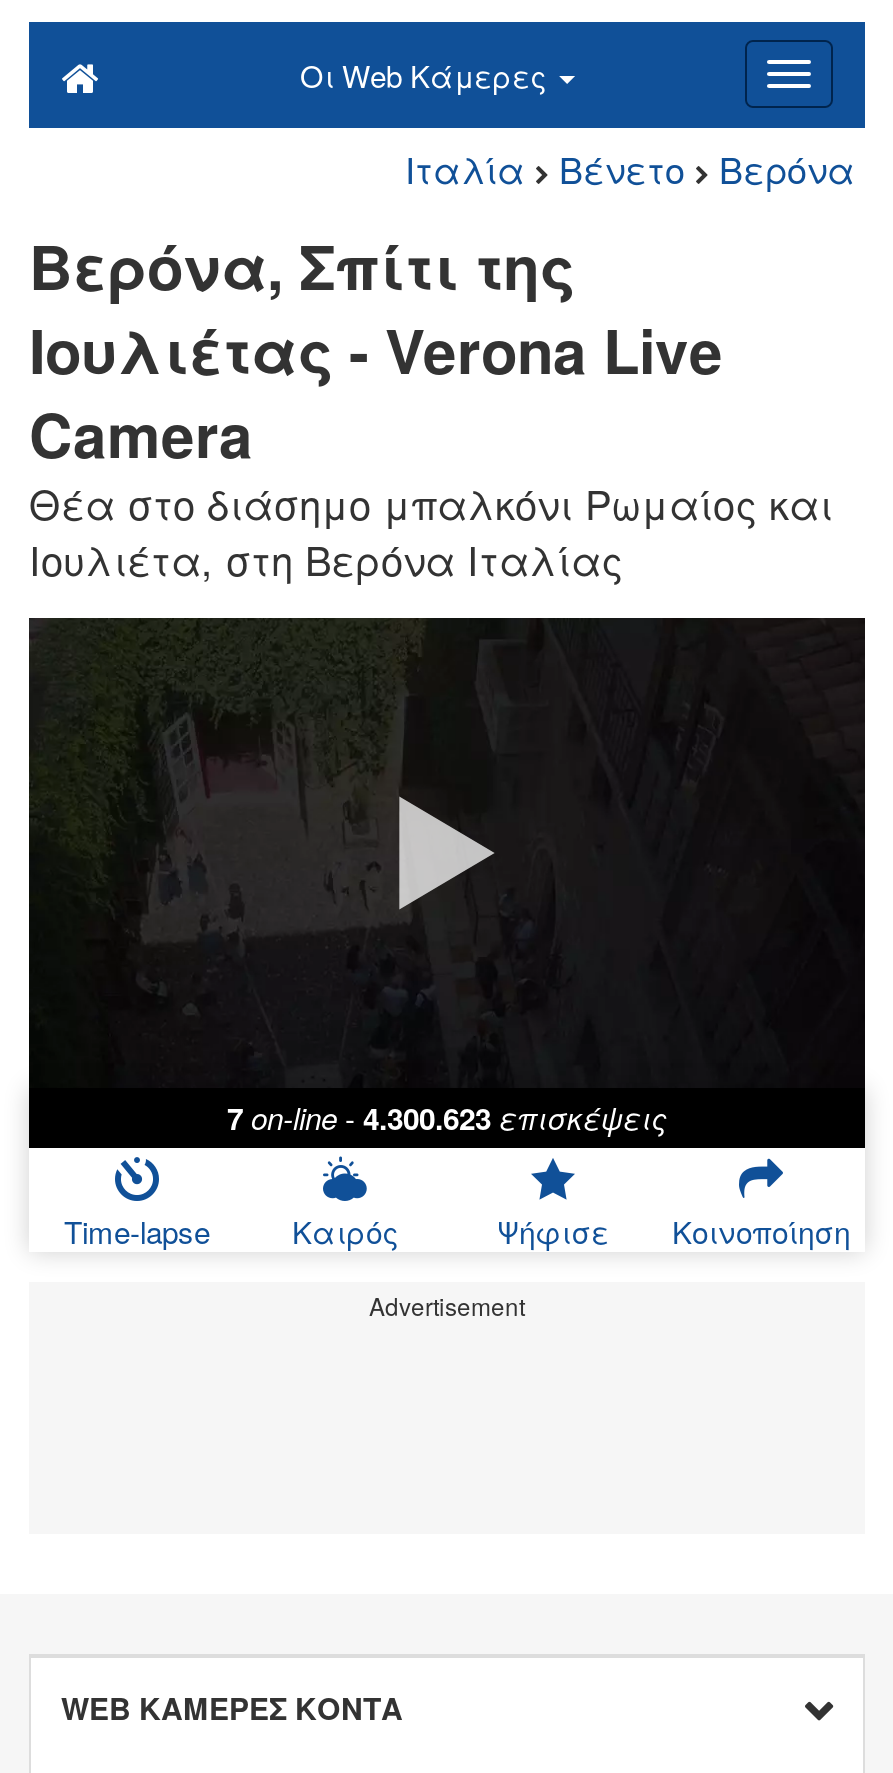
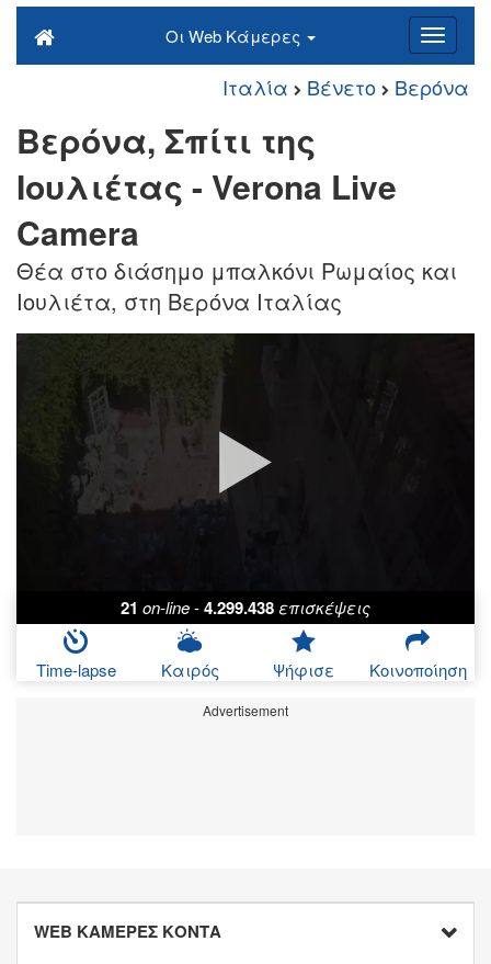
[227,1096,667,1140] 7 on-line - 4.300.623 επισκέψεις -> [121,596,370,620] 21 on-line - 4.299.438 επισκέψεις

